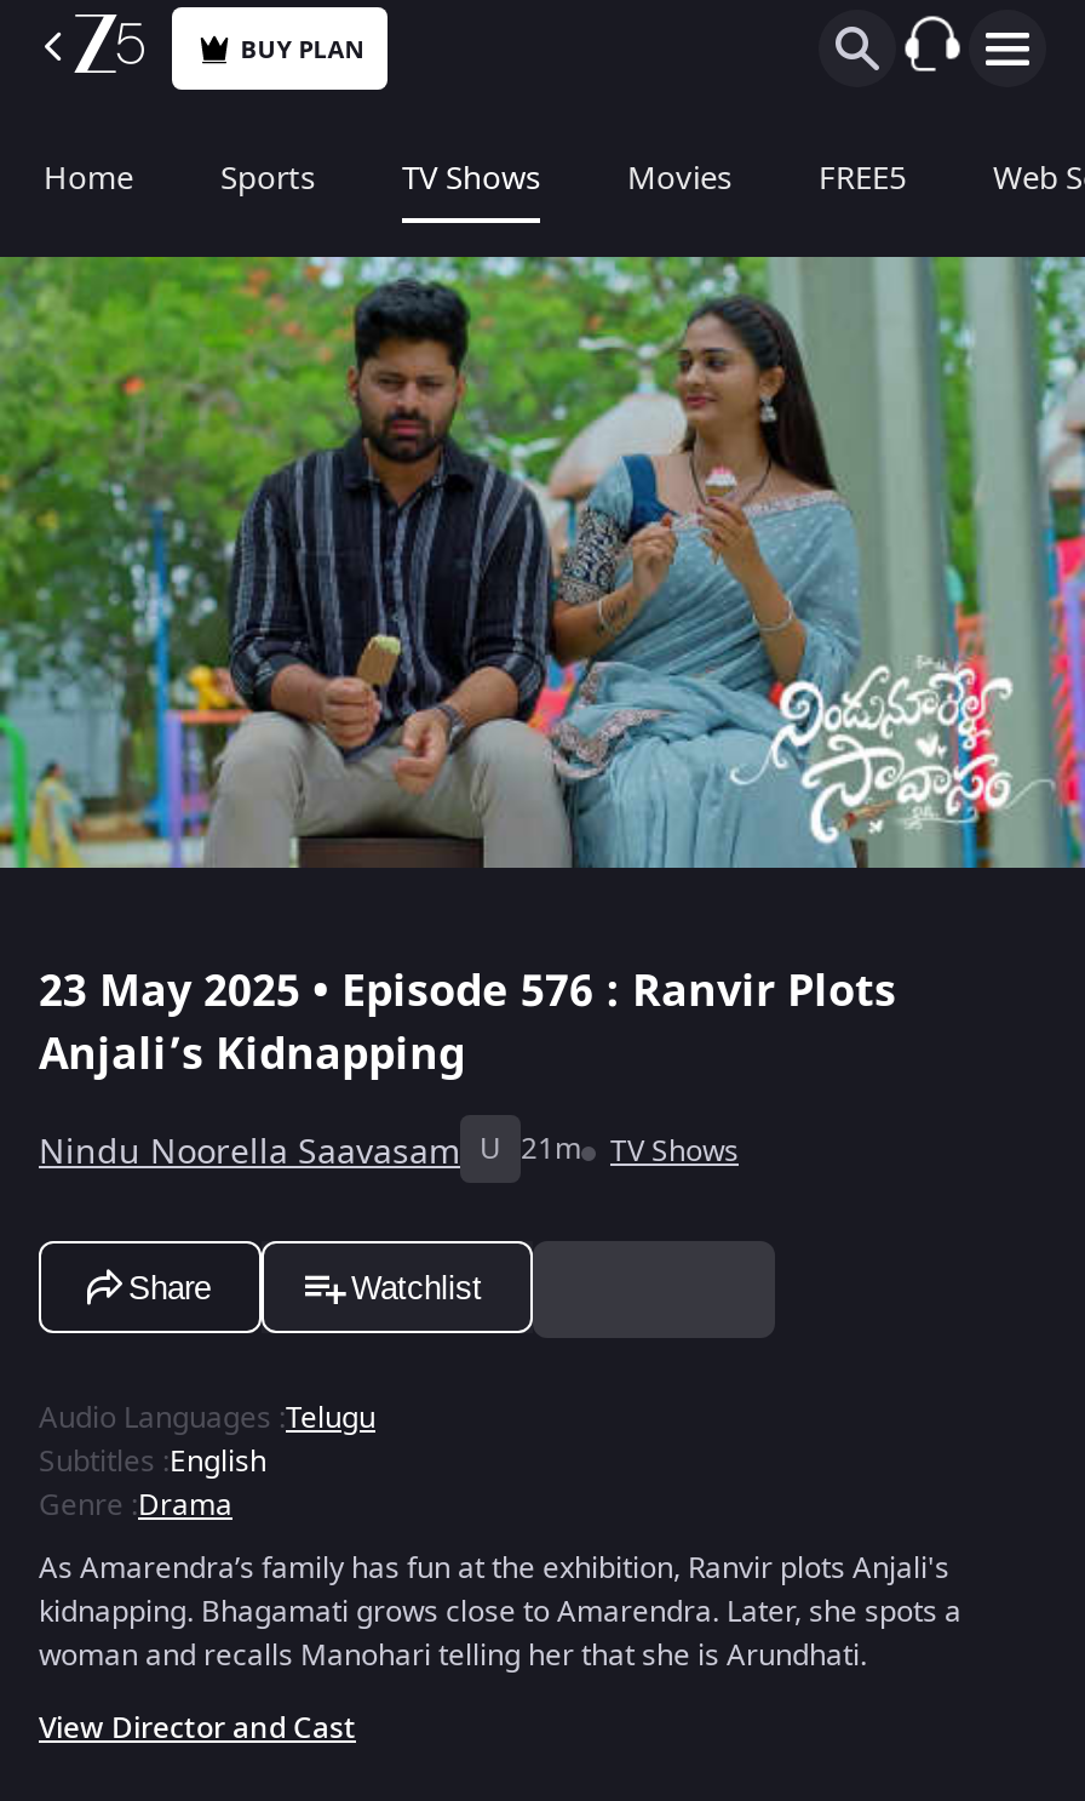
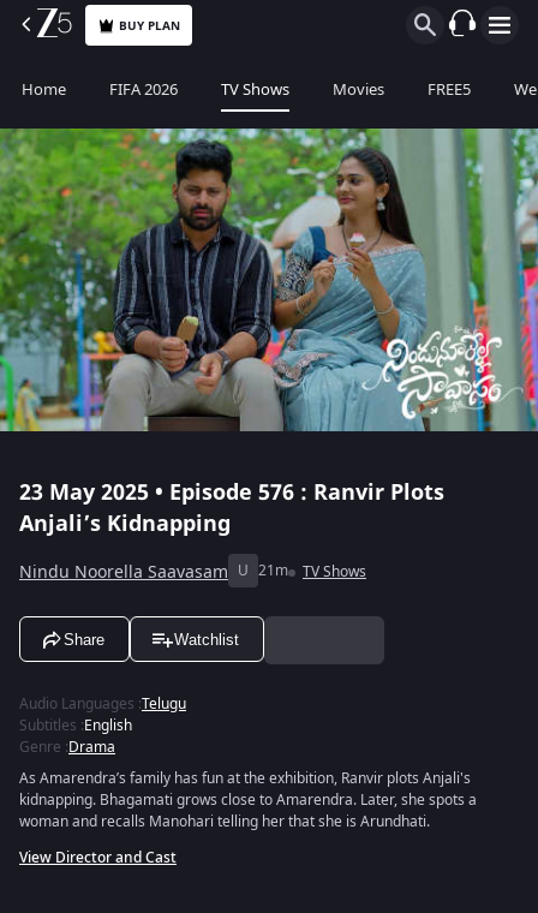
[220,155,315,201] Sports -> [109,78,178,101] FIFA 2026

